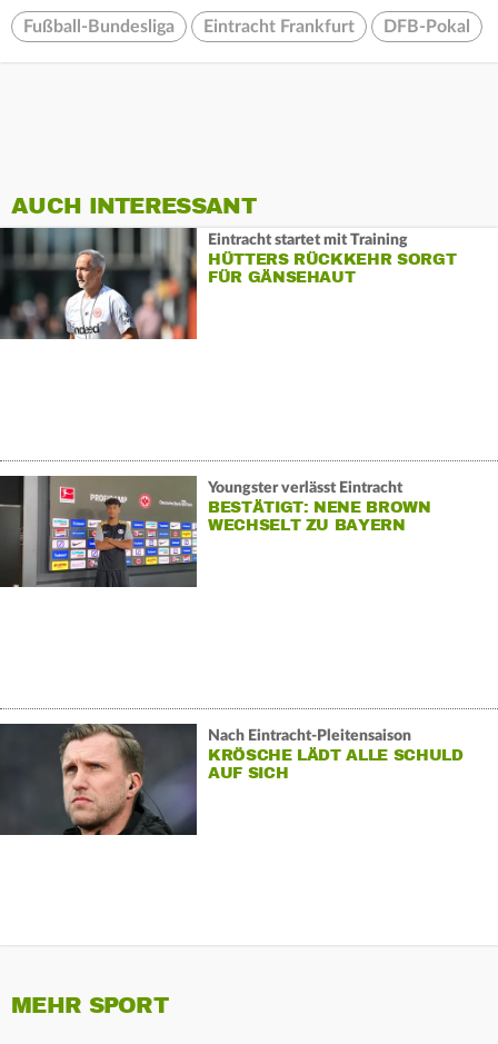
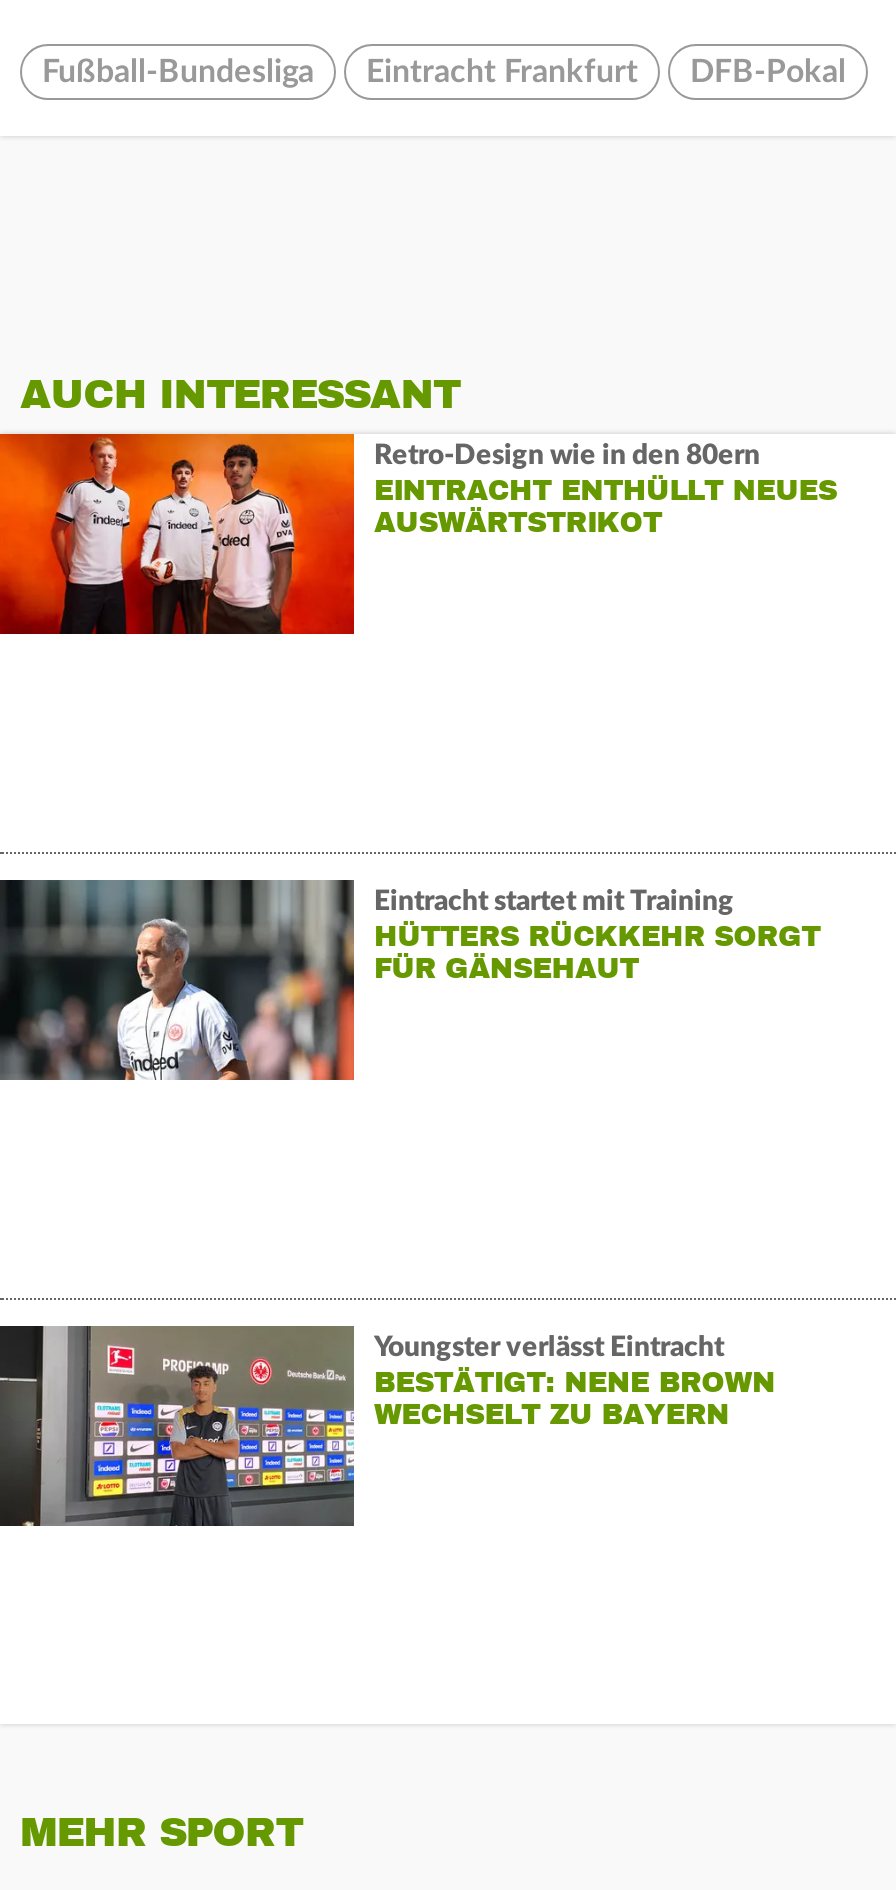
moved [0,226,456,534] -> [0,876,821,1431]: [image] | Eintracht startet mit Training | HÜTTERS RÜCKKEHR SORGT | FÜR GÄNSEHAUT | Youngster verlässt Eintracht | BESTÄTIGT: NENE BROWN | WECHSELT ZU BAYERN
none -> [6,432,837,636] [image] | Retro-Design wie in den 80ern | EINTRACHT ENTHÜLLT NEUES | AUSWÄRTSTRIKOT
[3,724,463,836] [image] | Nach Eintracht-Pleitensaison | KRÖSCHE LÄDT ALLE SCHULD | AUF SICH -> none

